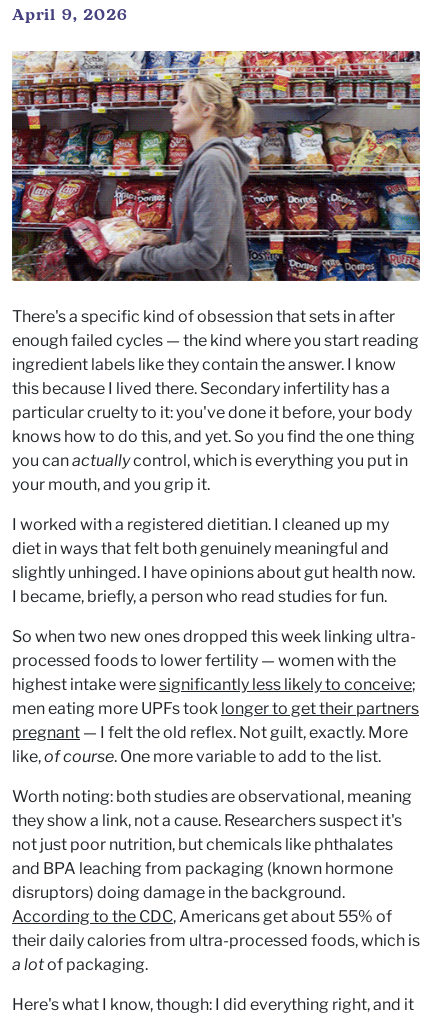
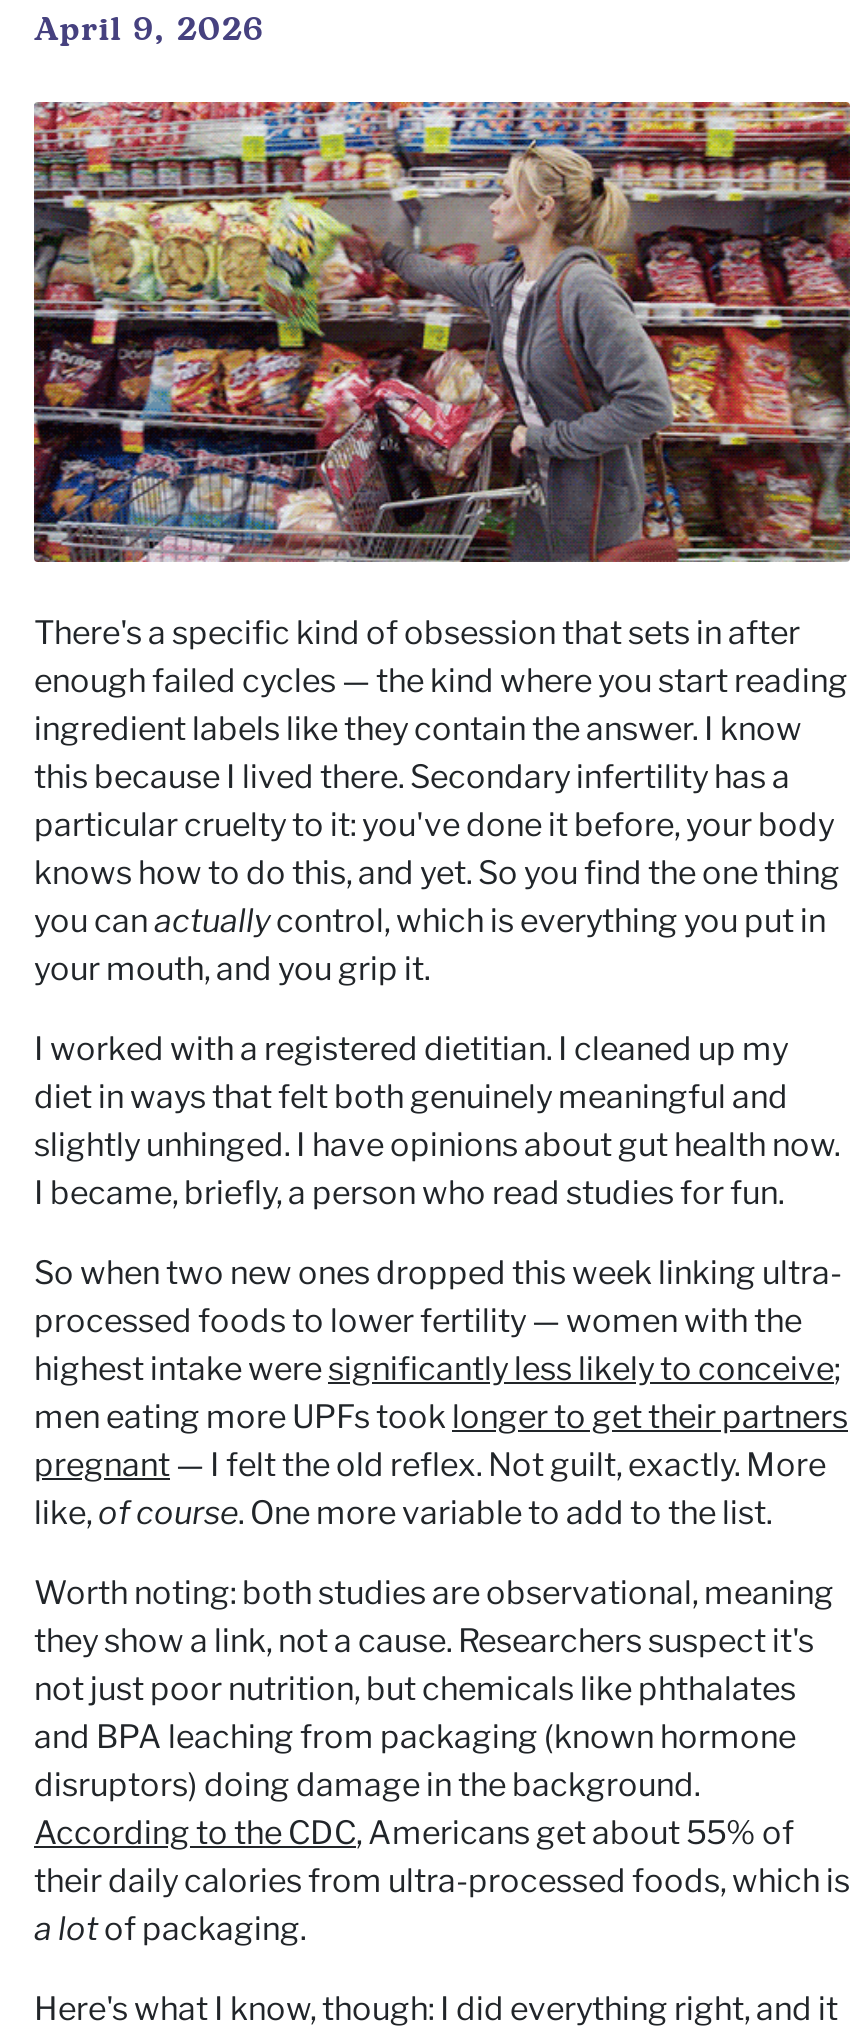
[11,50,421,282] [image] -> [32,100,852,564] [image]

